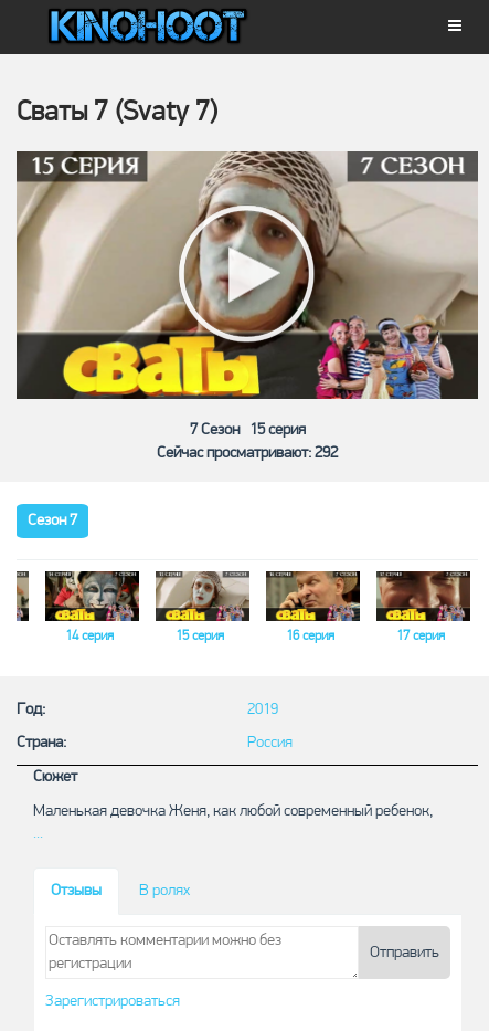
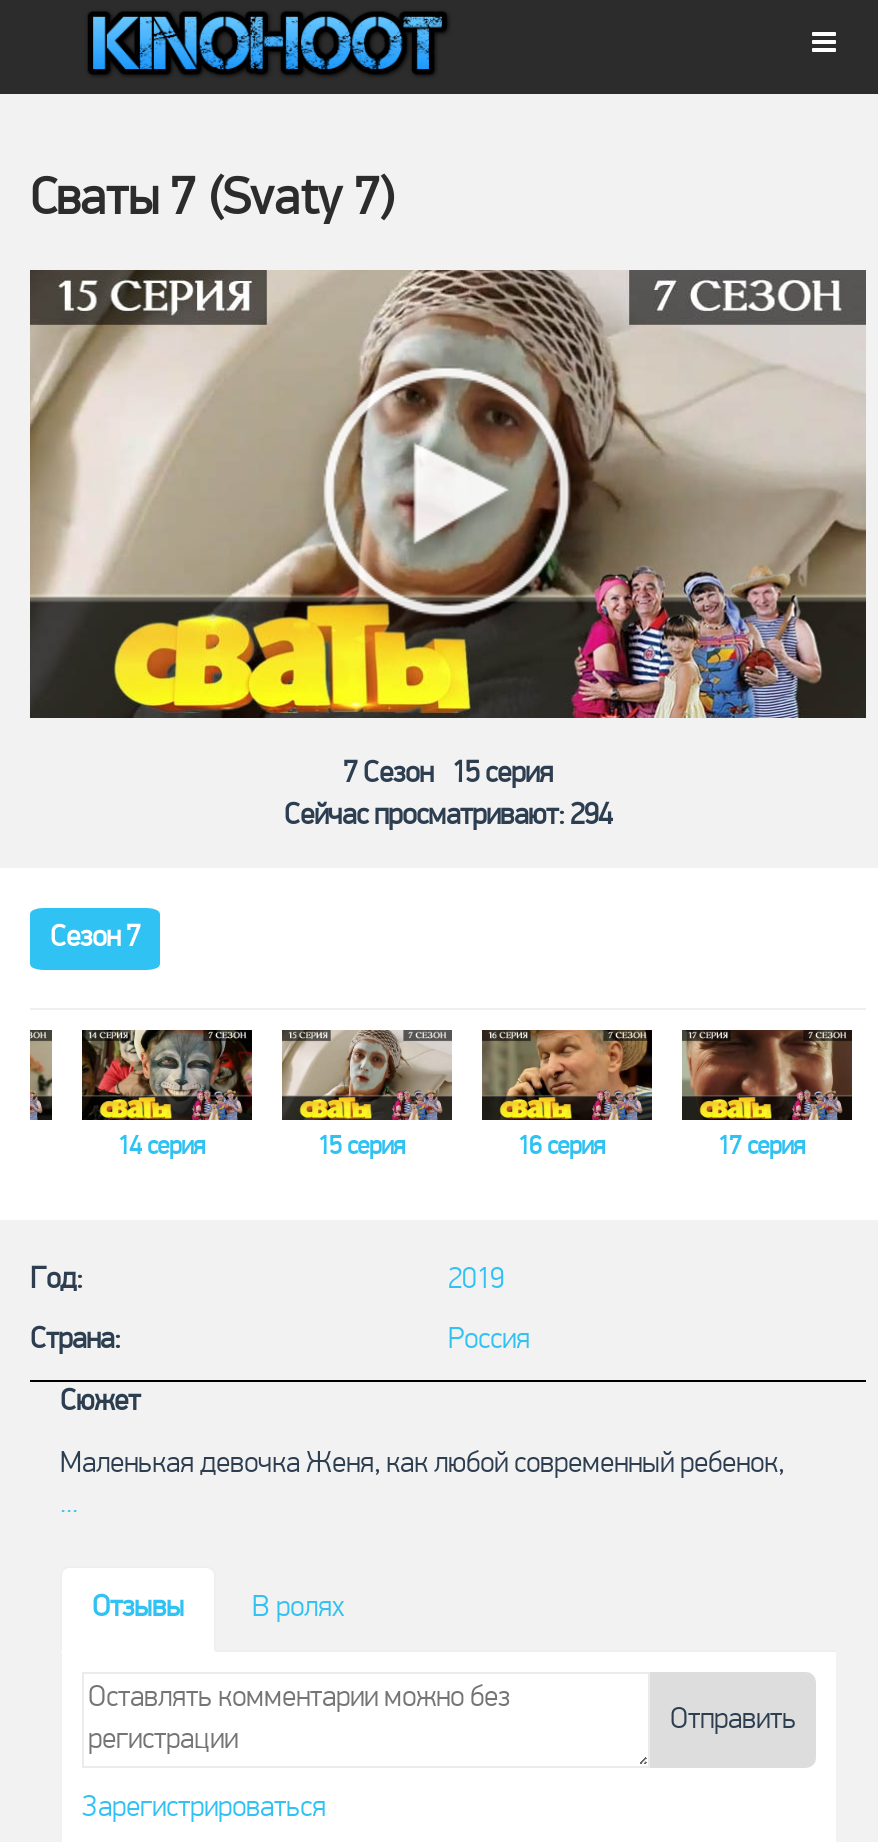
[157,445,338,462] Сейчас просматривают: 292 -> [284,802,612,832] Сейчас просматривают: 294

